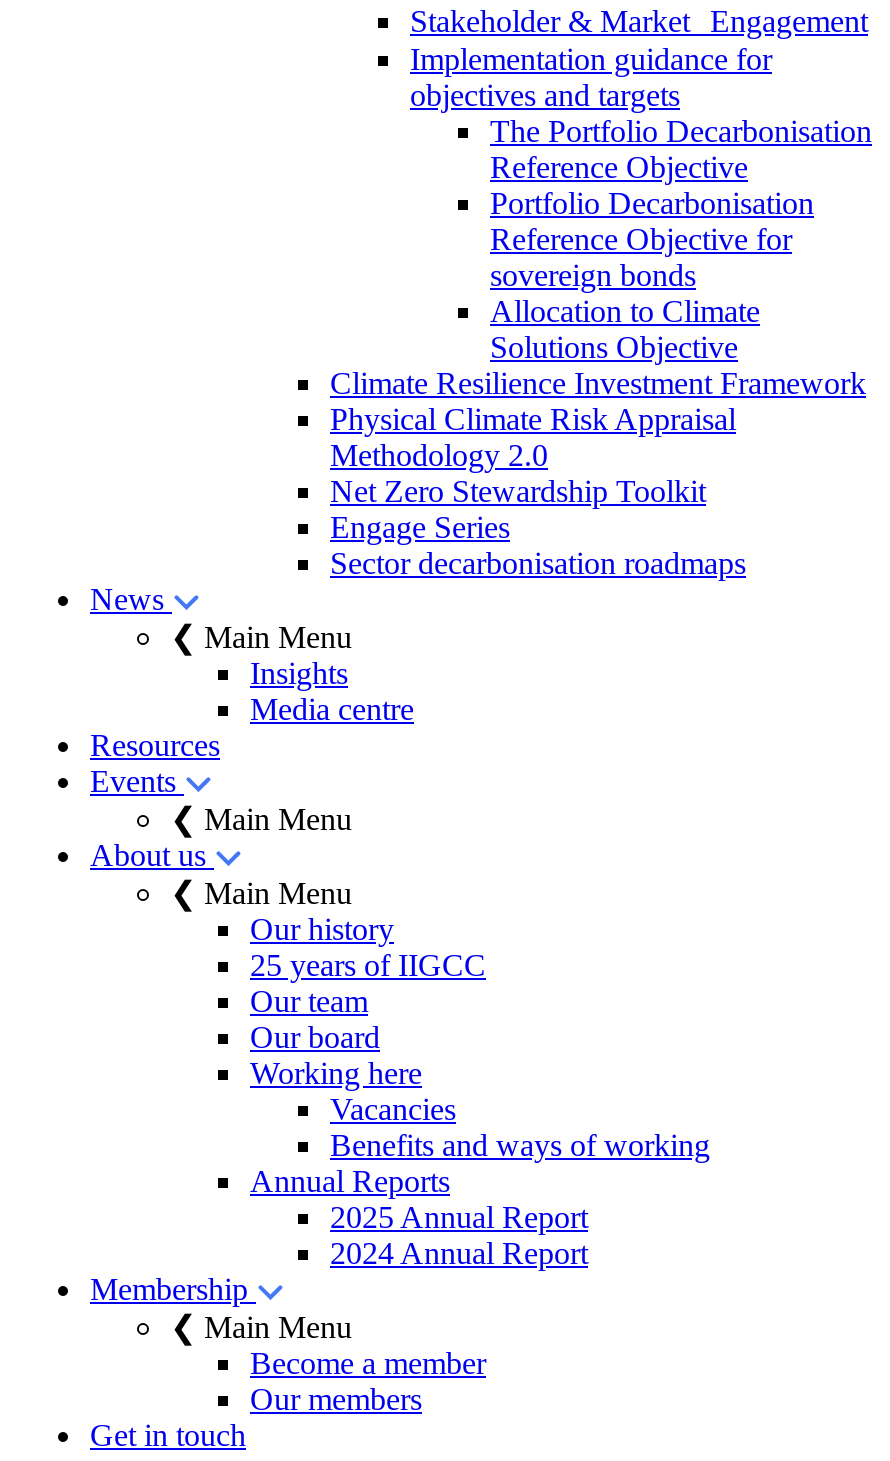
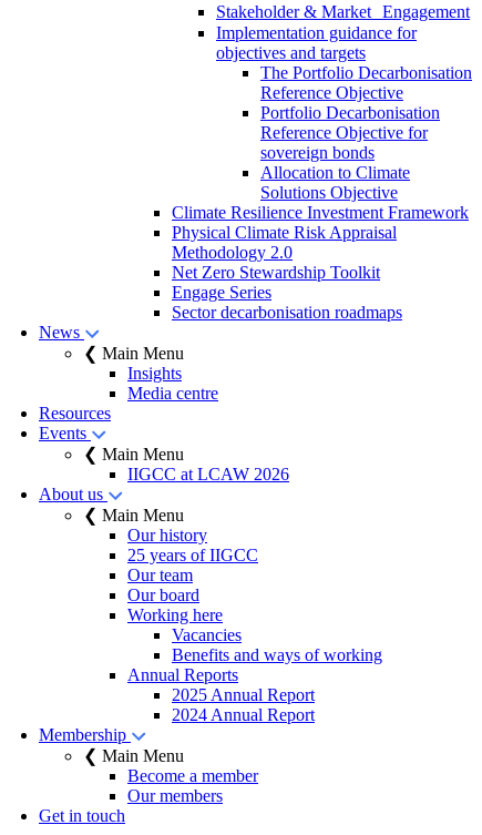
none -> [127,465,289,483] IIGCC at LCAW 2026

